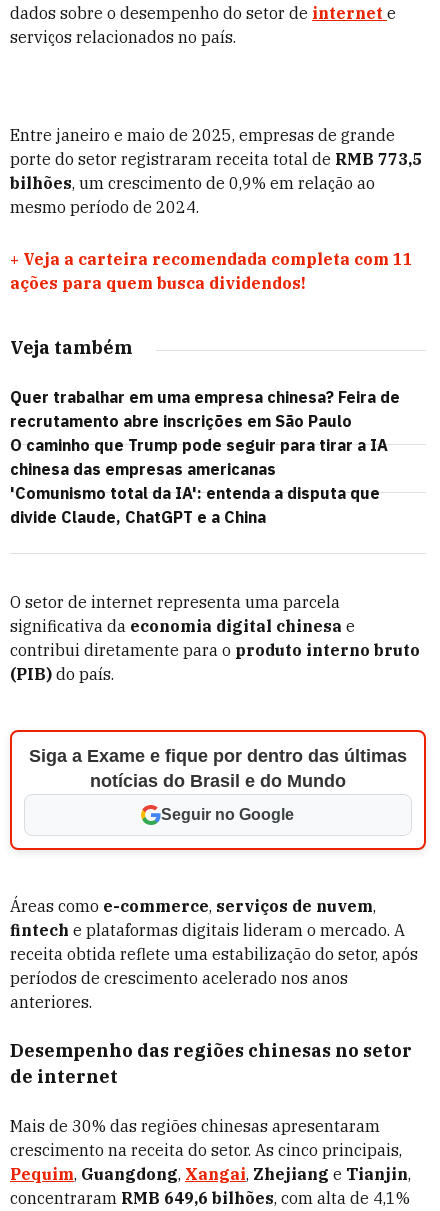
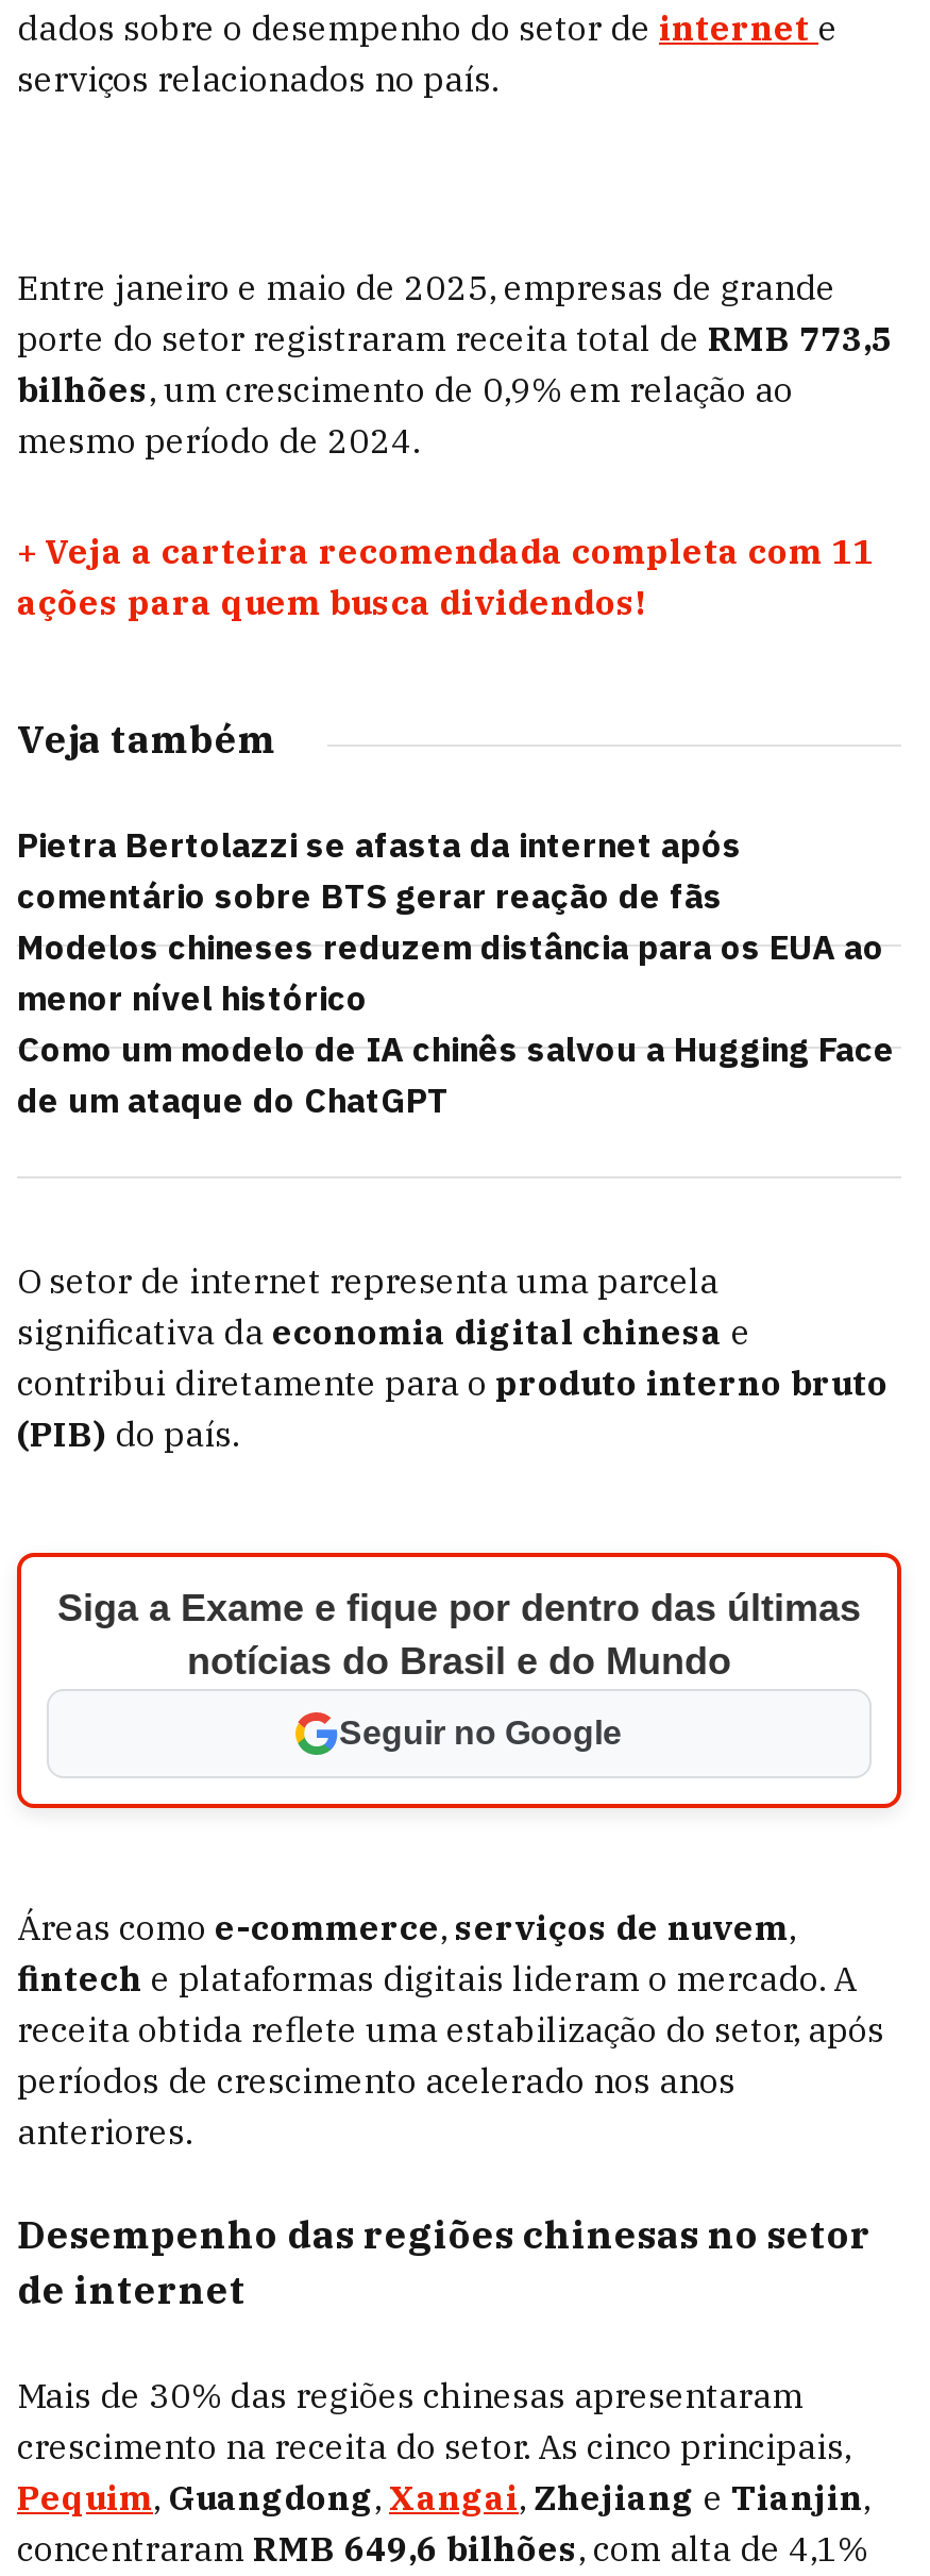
[10,387,400,527] Quer trabalhar em uma empresa chinesa? Feira de | recrutamento abre inscrições em São Paulo | O caminho que Trump pode seguir para tirar a IA | chinesa das empresas americanas | 'Comunismo total da IA': entenda a disputa que | divide Claude, ChatGPT e a China -> [17,823,895,1121] Pietra Bertolazzi se afasta da internet após | comentário sobre BTS gerar reação de fãs | Modelos chineses reduzem distância para os EUA ao | menor nível histórico | Como um modelo de IA chinês salvou a Hugging Face | de um ataque do ChatGPT

